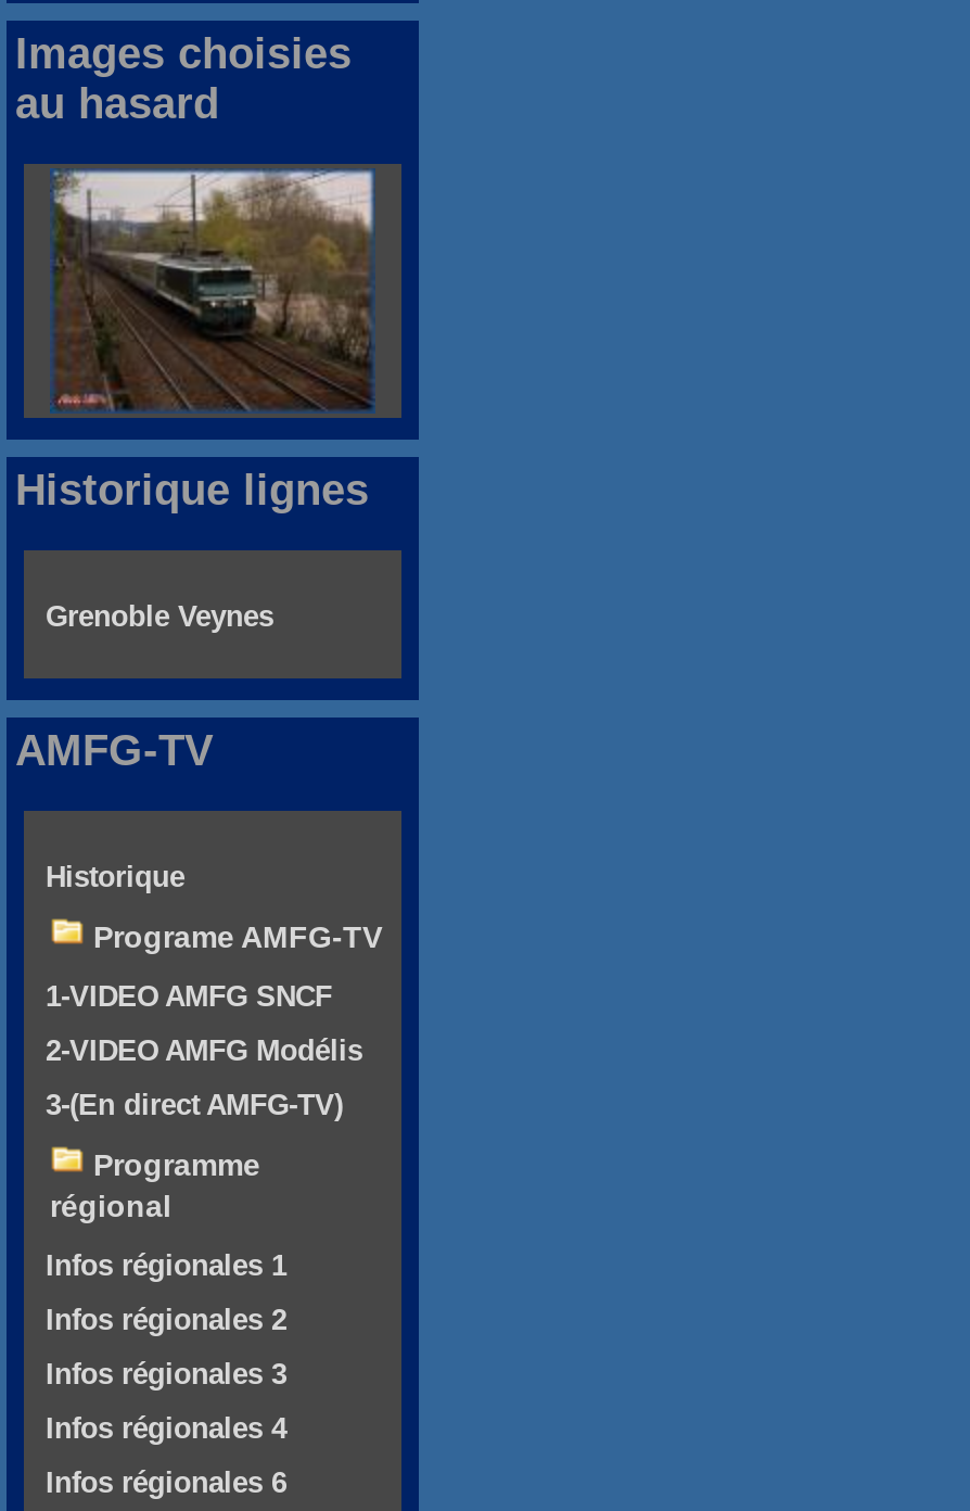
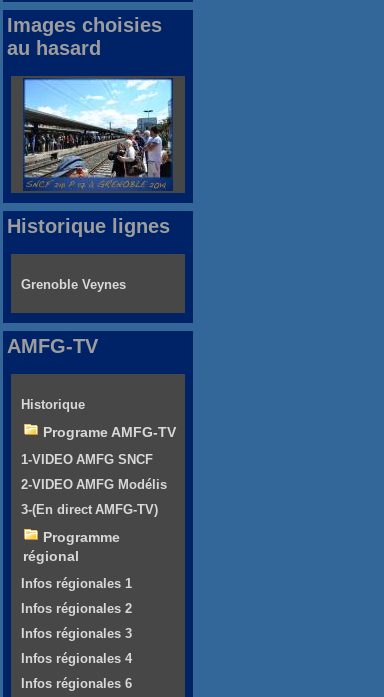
[52,168,375,411] [image] -> [23,78,173,191] [image]

